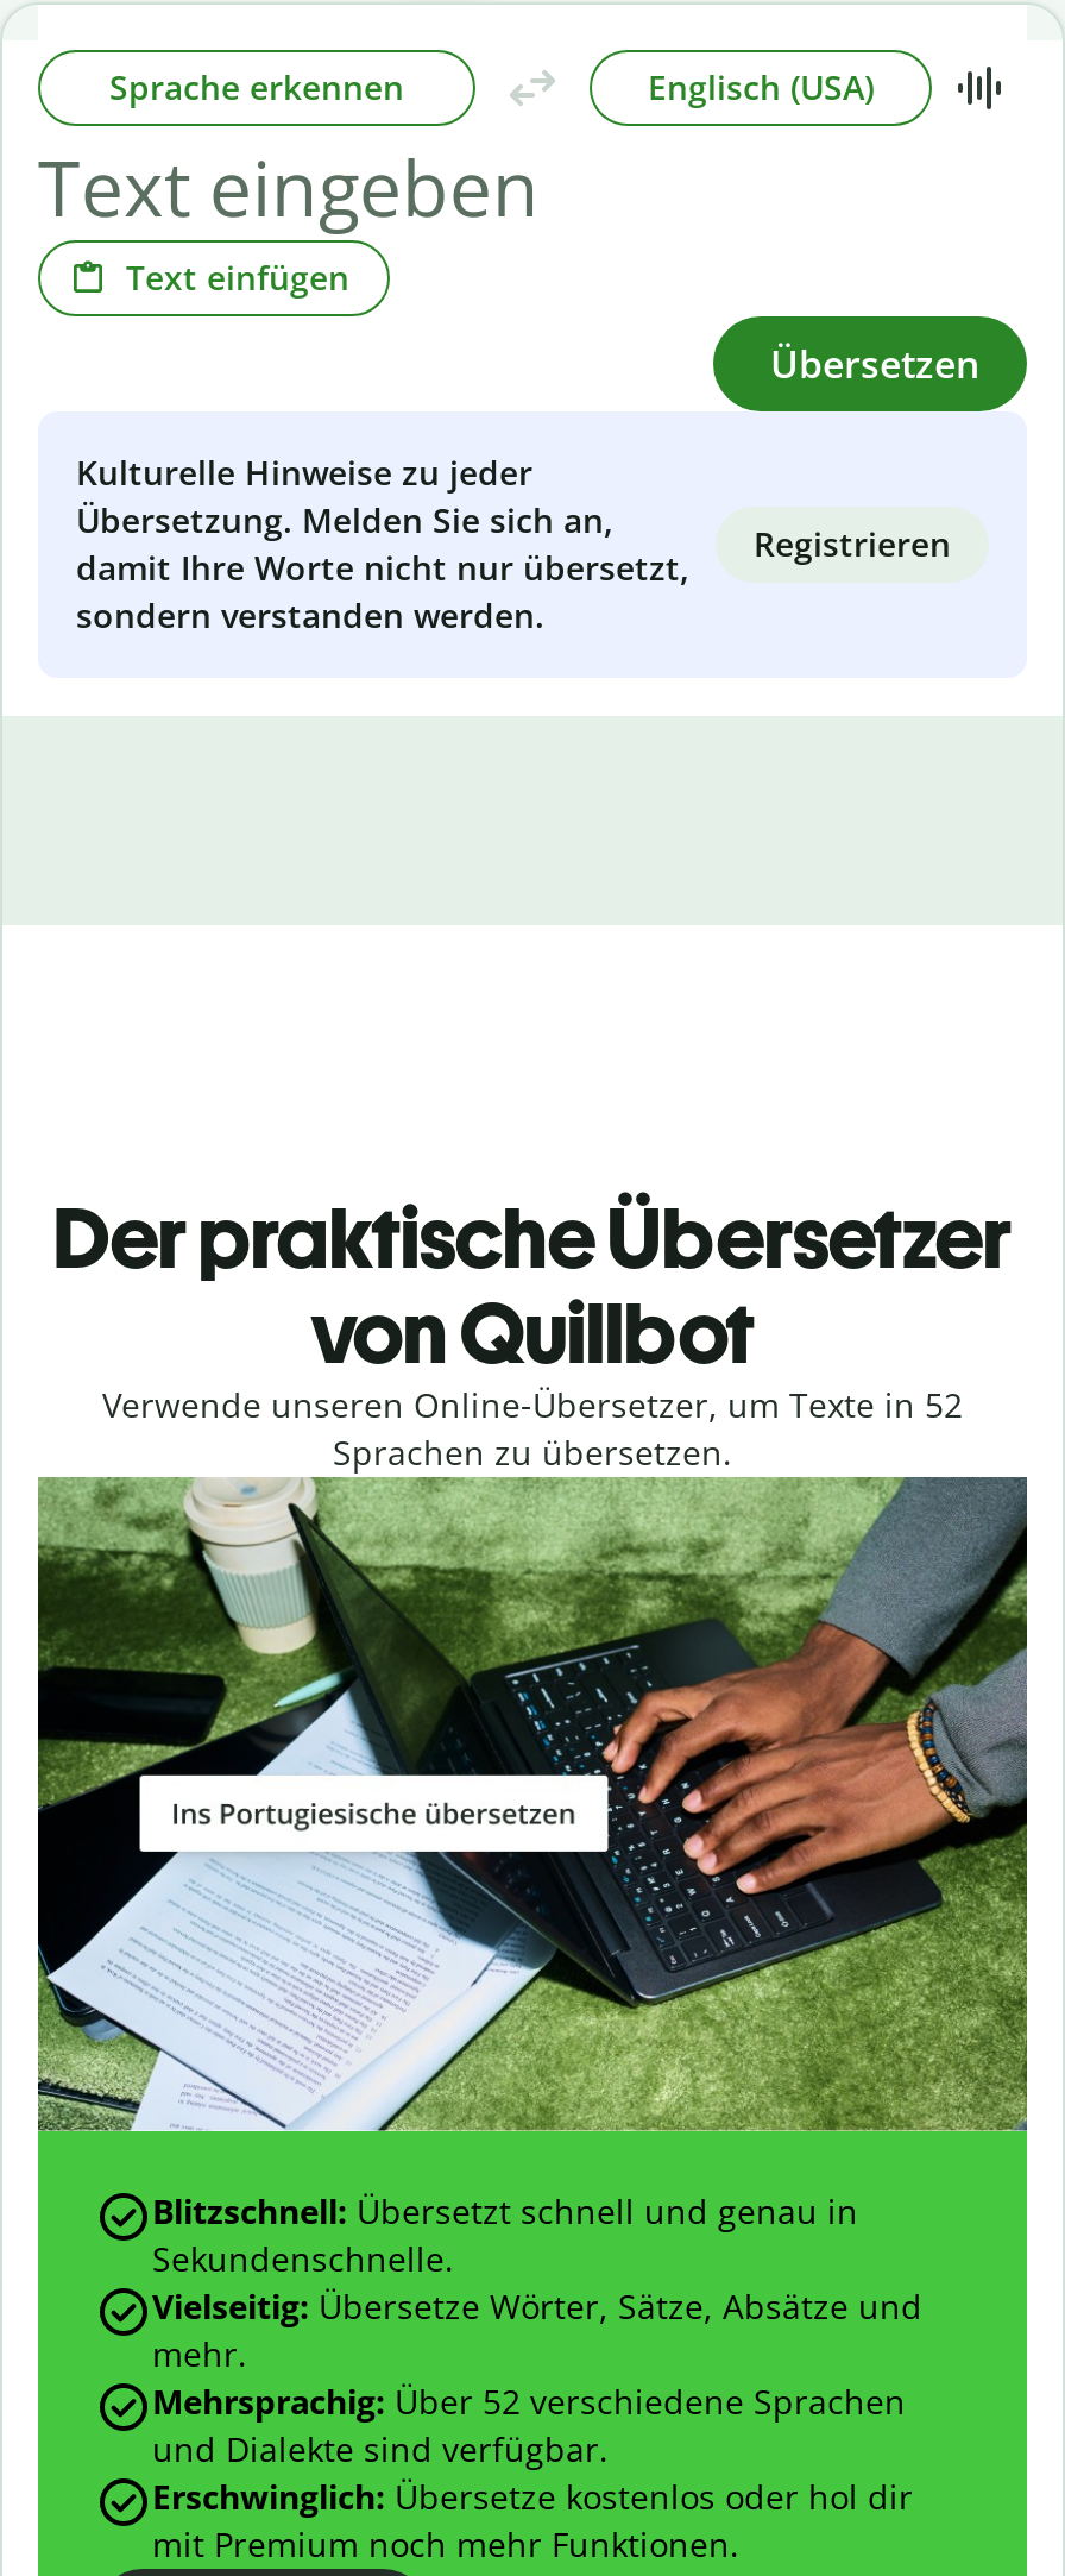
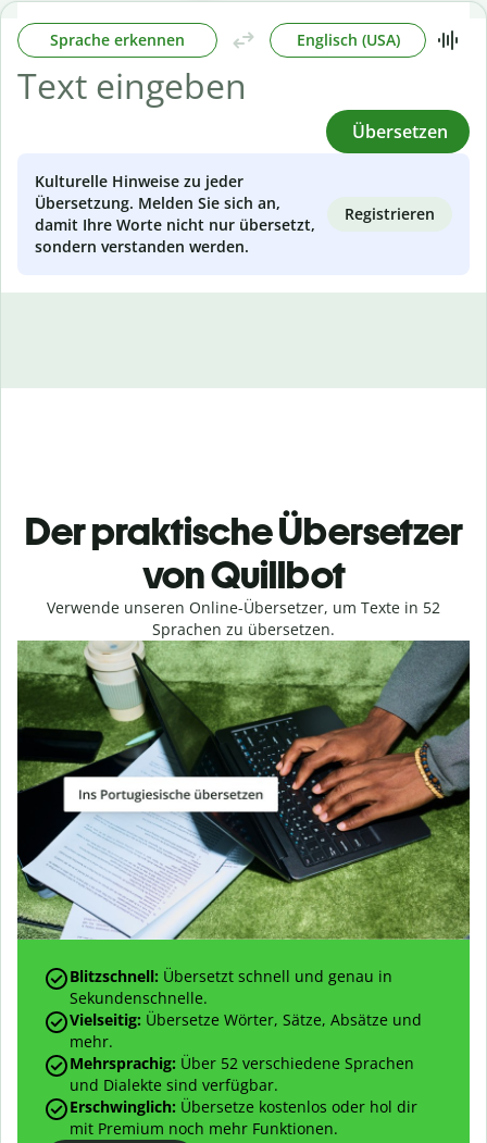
[126,253,349,299] Text einfügen -> none

